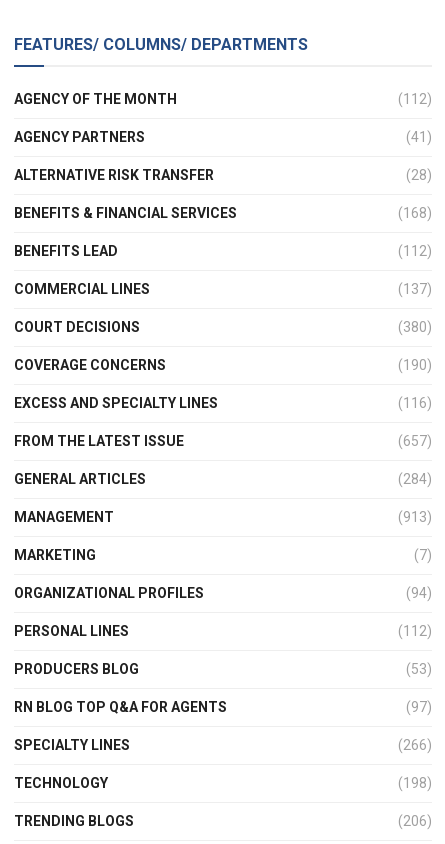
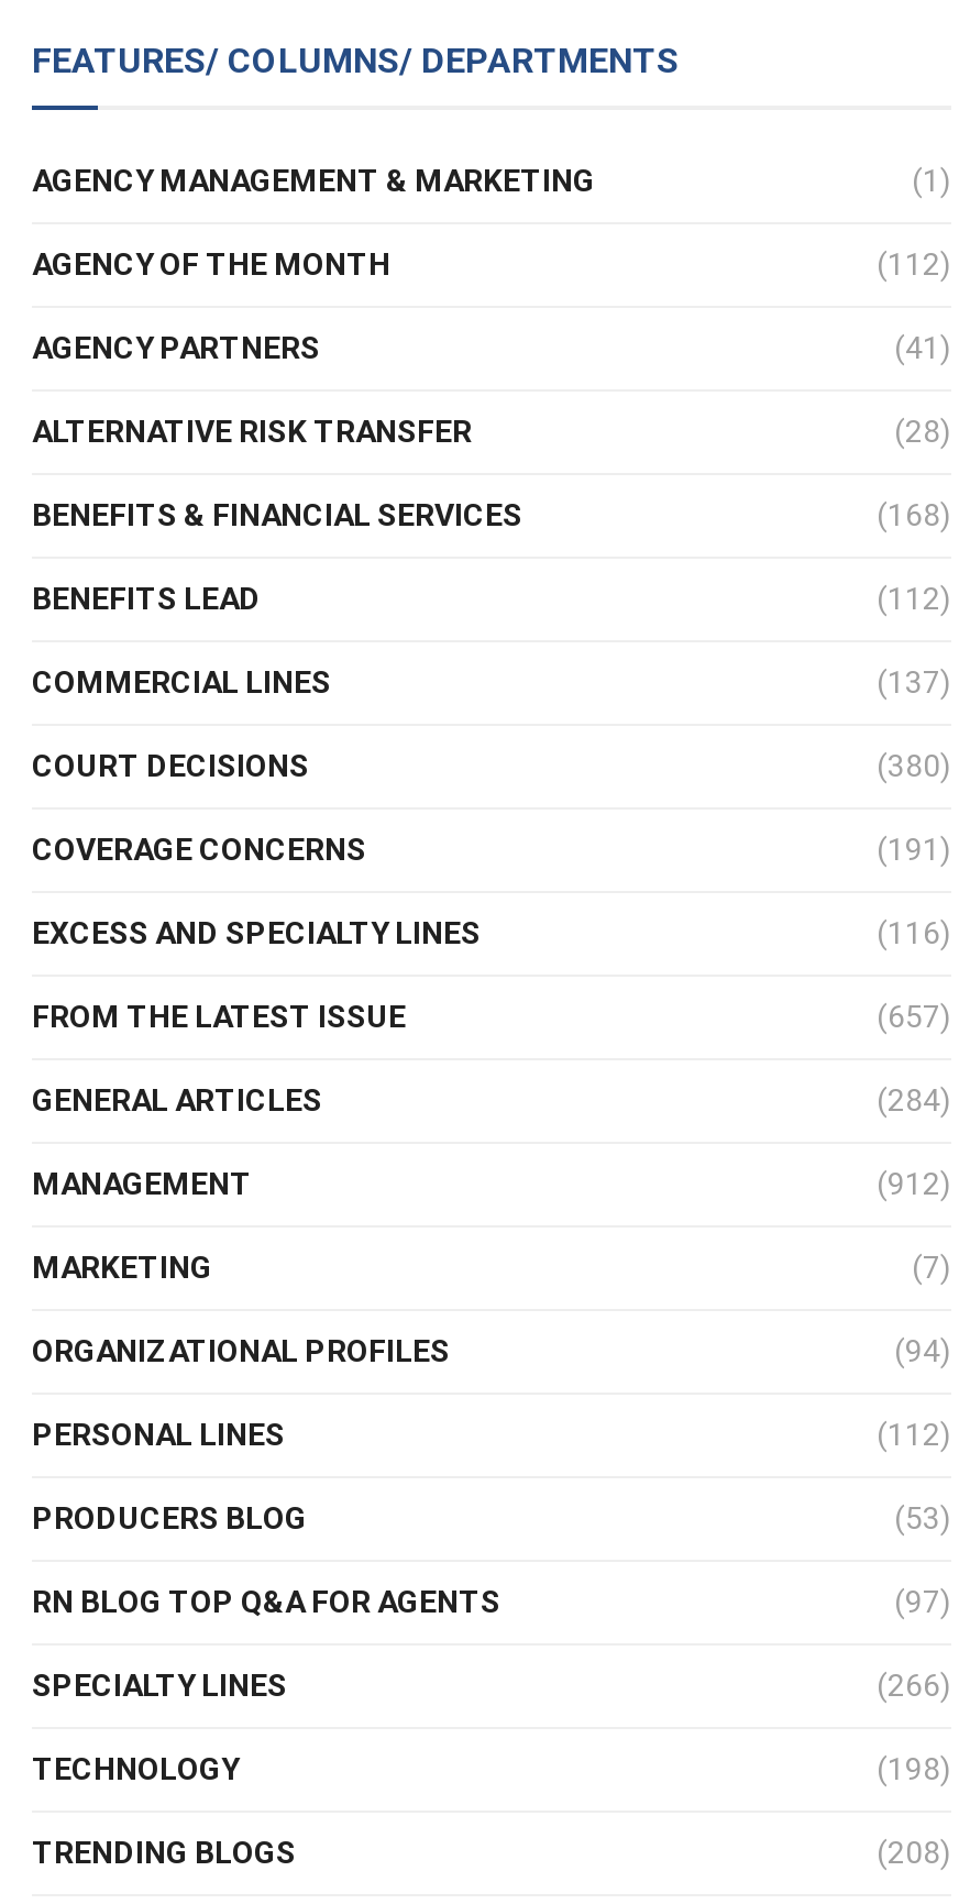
none -> [32,163,951,198] AGENCY MANAGEMENT & MARKETING | (1)
[398,357,432,373] (190) -> [877,831,951,867] (191)
[398,509,432,525] (913) -> [877,1166,951,1201] (912)
[398,813,432,829] (206) -> [877,1834,951,1870] (208)

